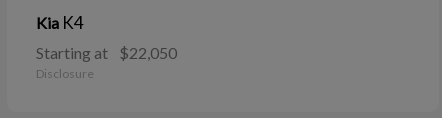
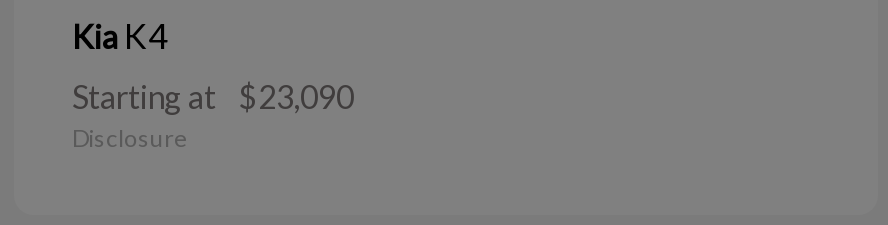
[36,43,177,62] Starting at $22,050 -> [72,78,354,116] Starting at $23,090

